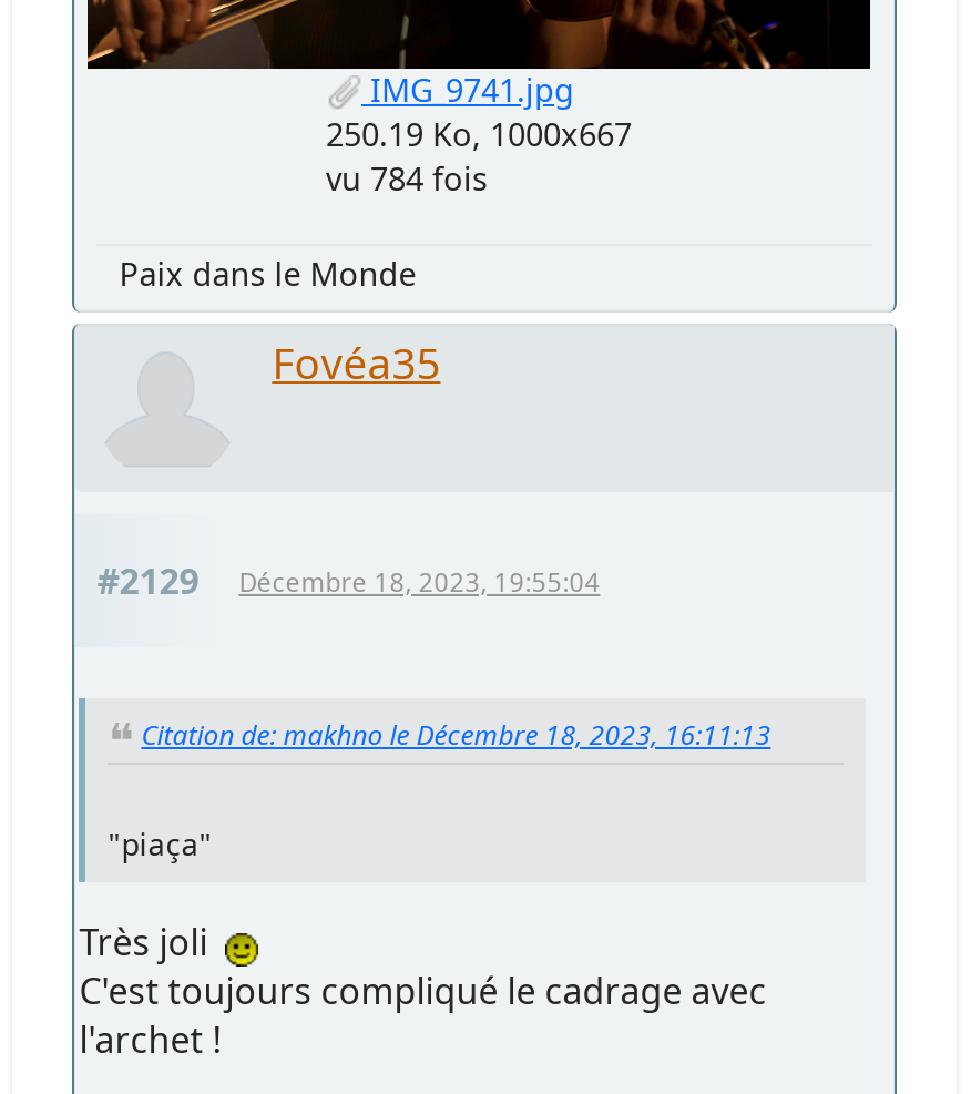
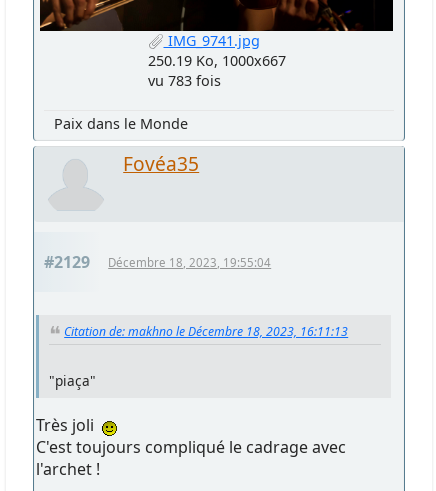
[326,158,488,200] vu 784 fois -> [147,71,220,90] vu 783 fois

